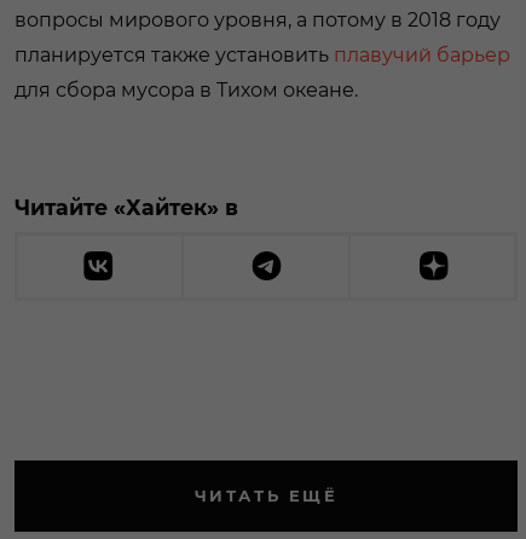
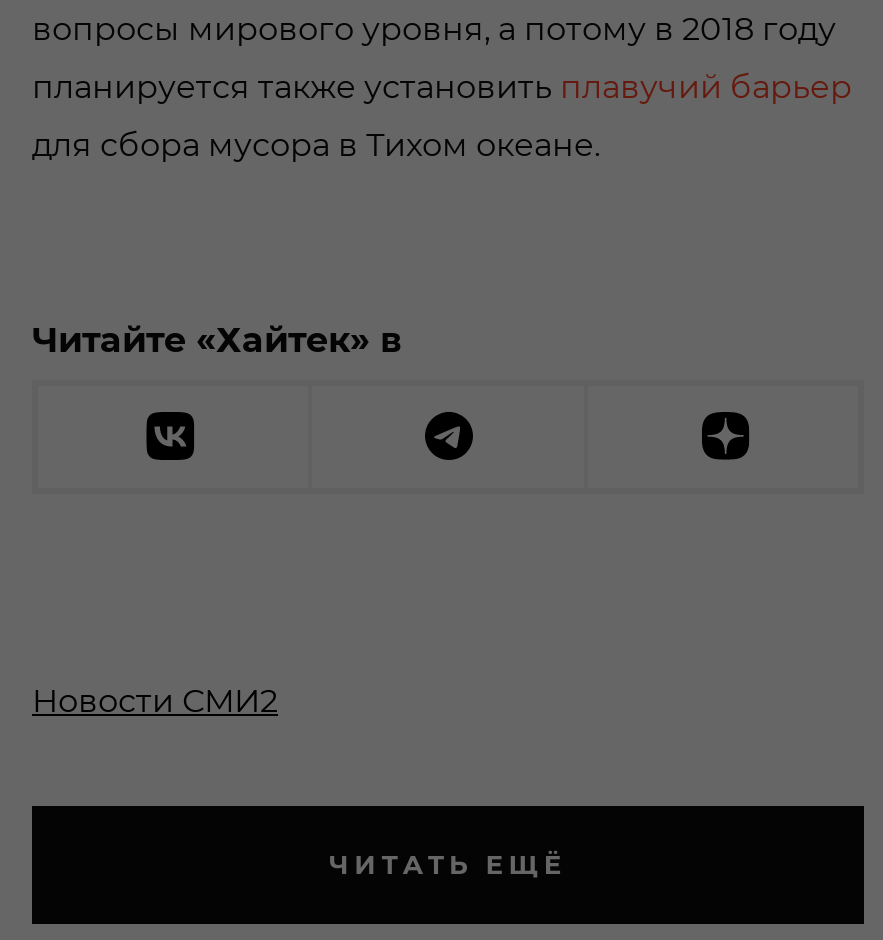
none -> [32,681,278,719] Новости СМИ2

